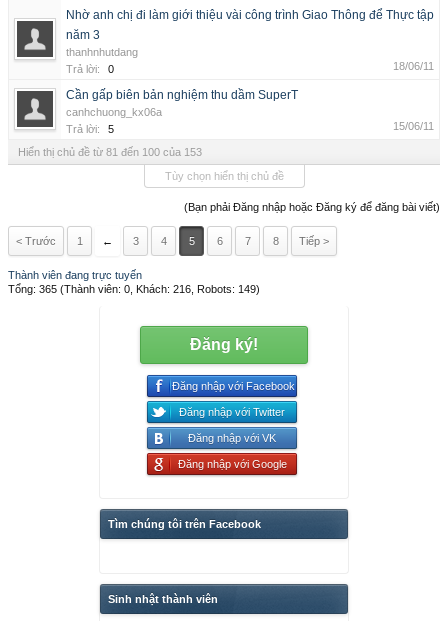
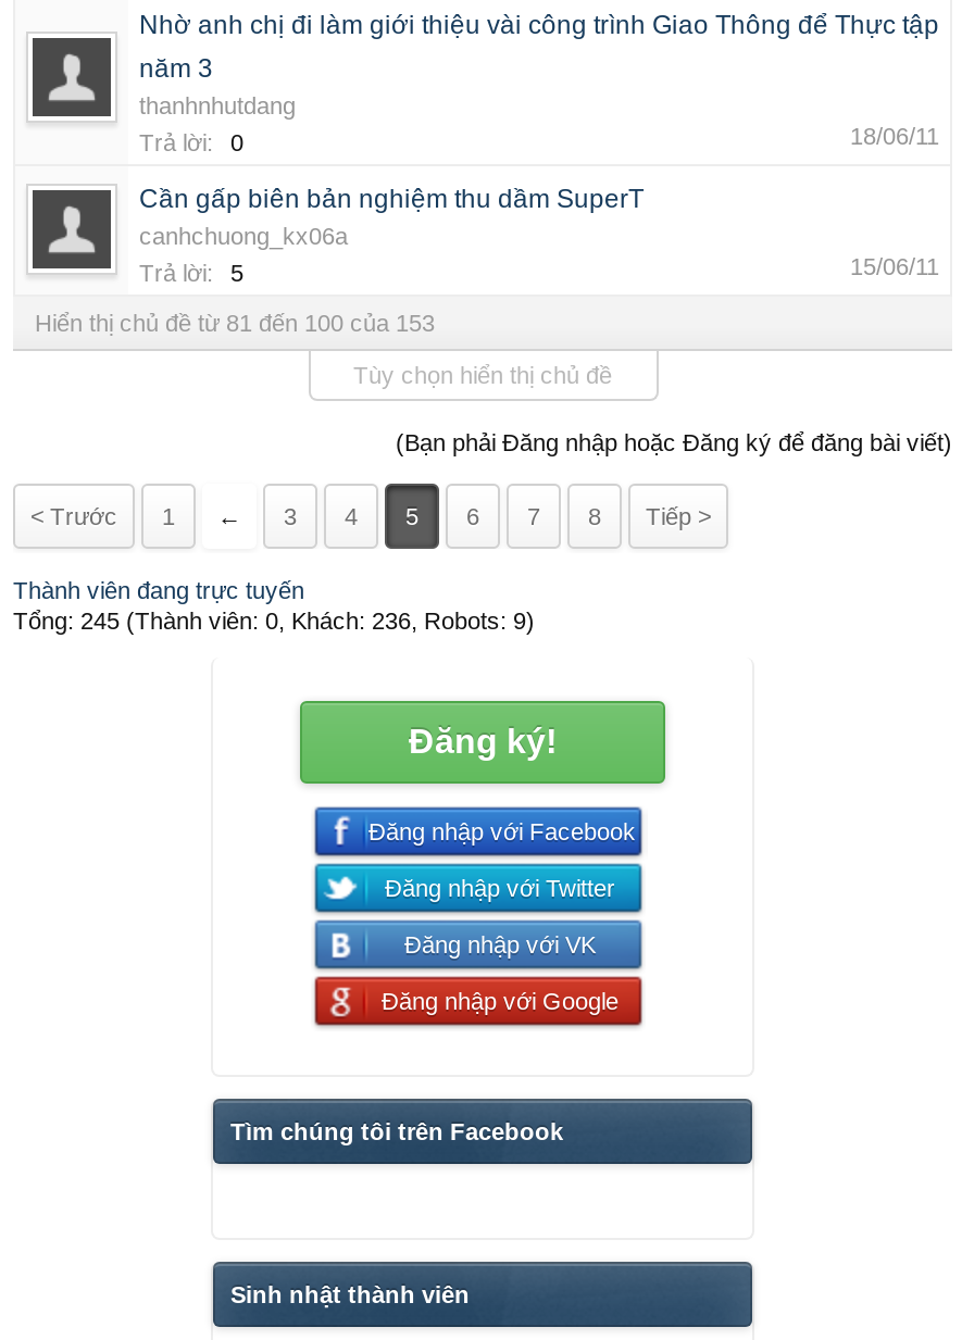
[8,283,260,295] Tổng: 365 (Thành viên: 0, Khách: 216, Robots: 149) -> [13,608,535,634] Tổng: 245 (Thành viên: 0, Khách: 236, Robots: 9)

